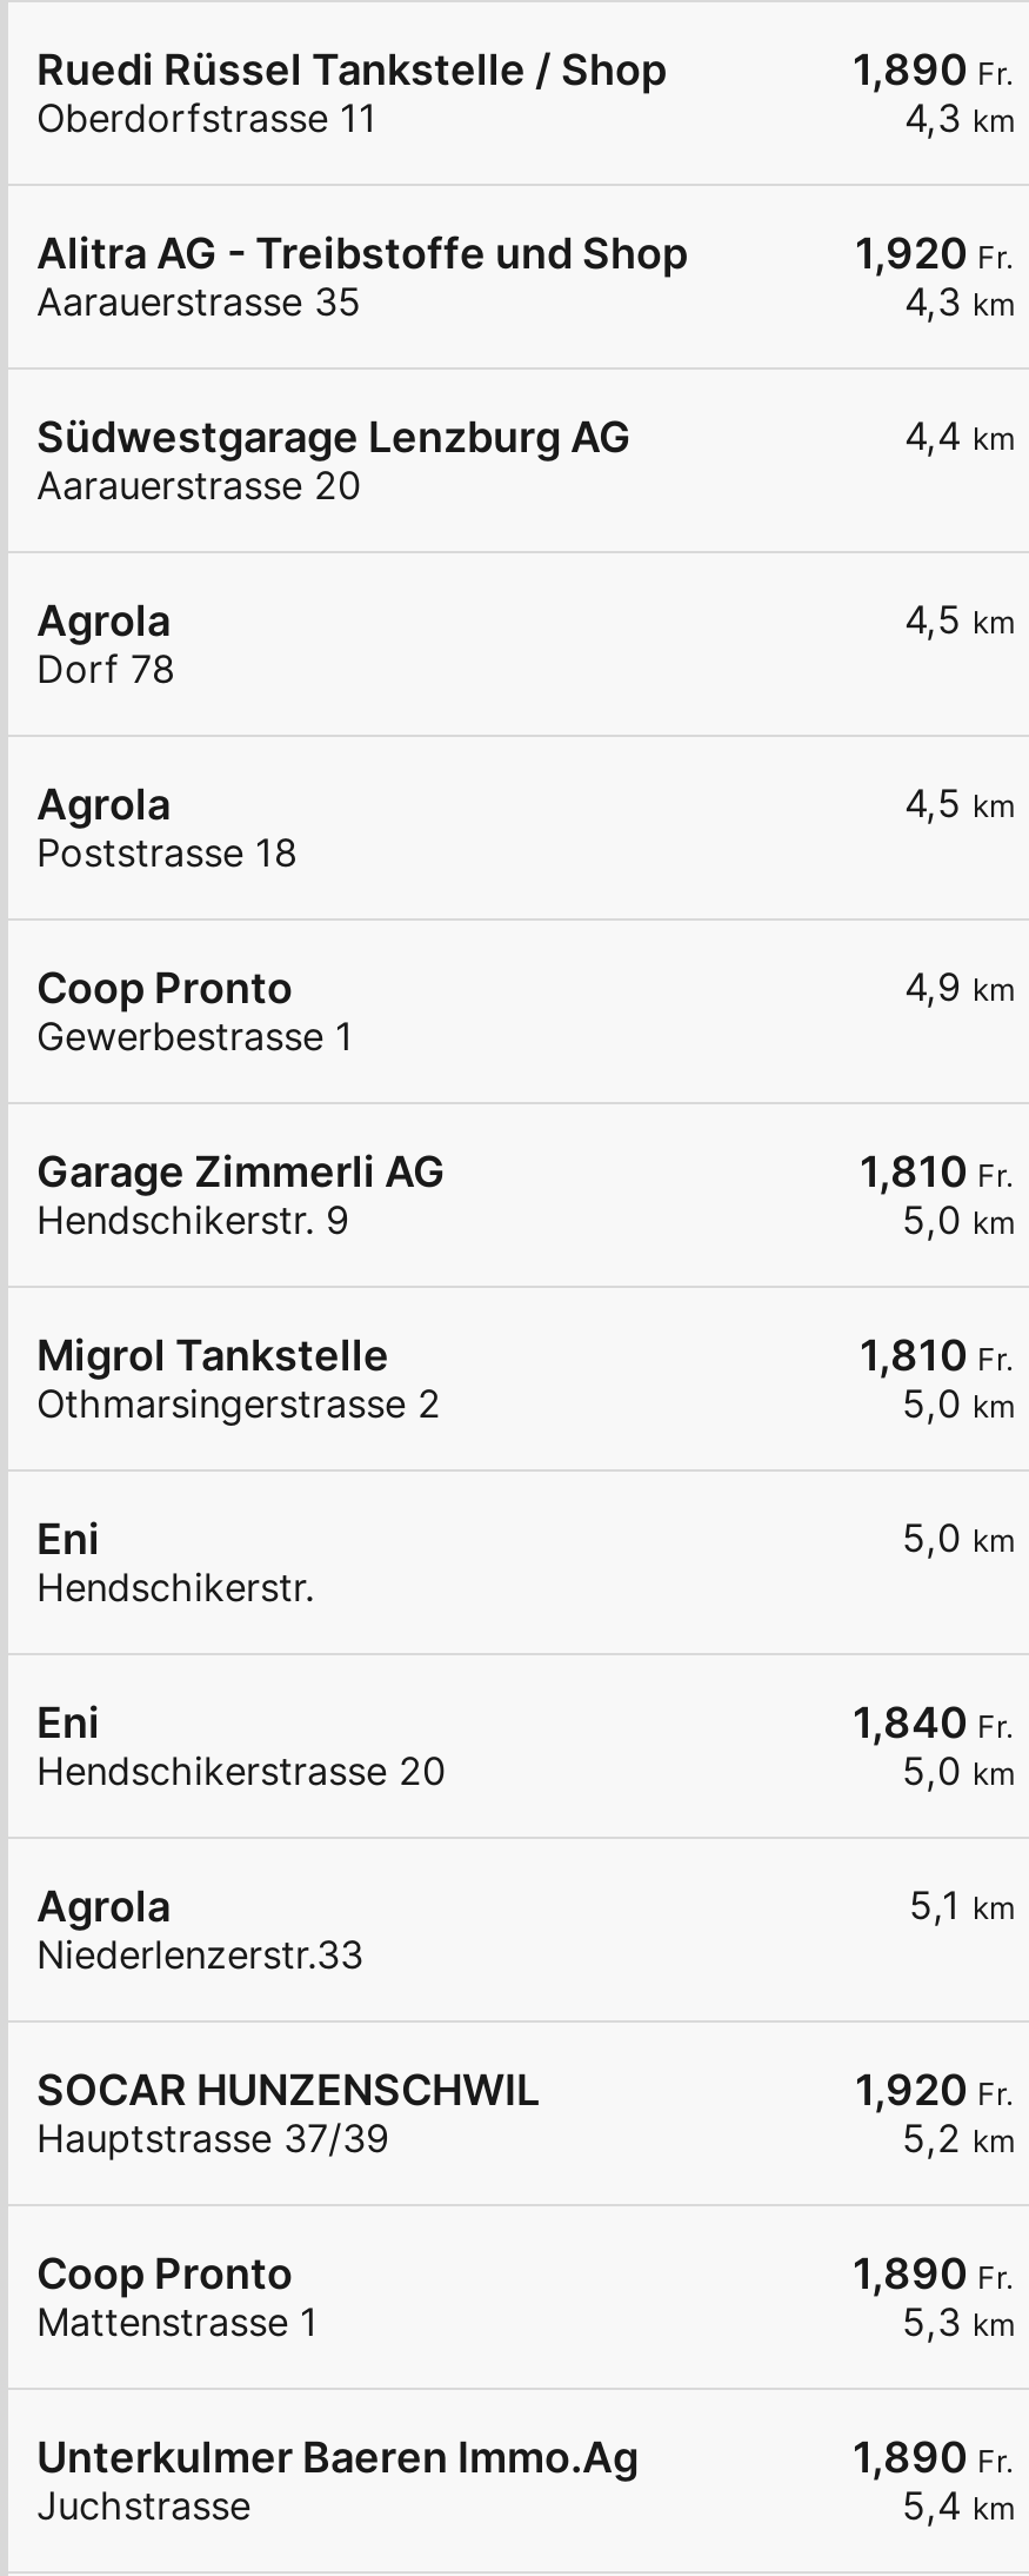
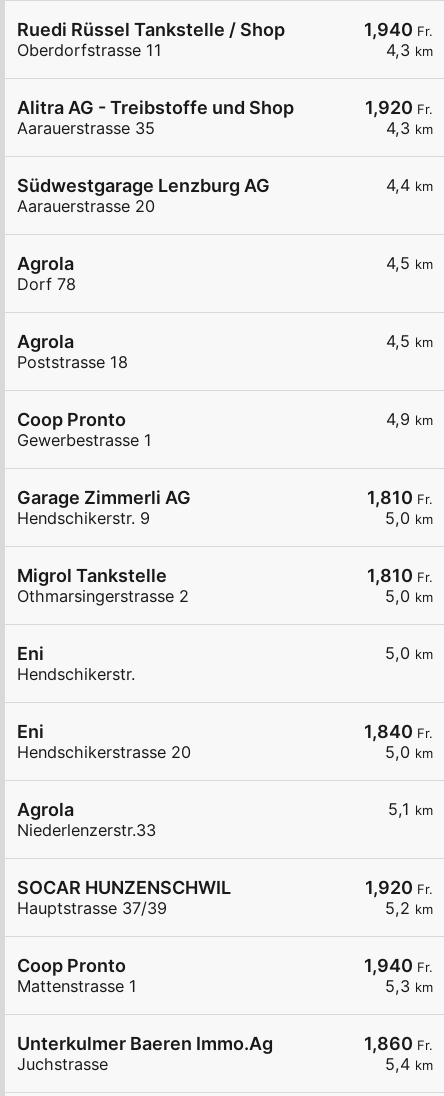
[853,45,1015,94] 1,890 Fr. -> [364,19,433,40] 1,940 Fr.
[853,2249,1015,2298] 1,890 Fr. -> [364,955,433,976] 1,940 Fr.
[853,2432,1015,2482] 1,890 Fr. -> [364,1033,433,1054] 1,860 Fr.

